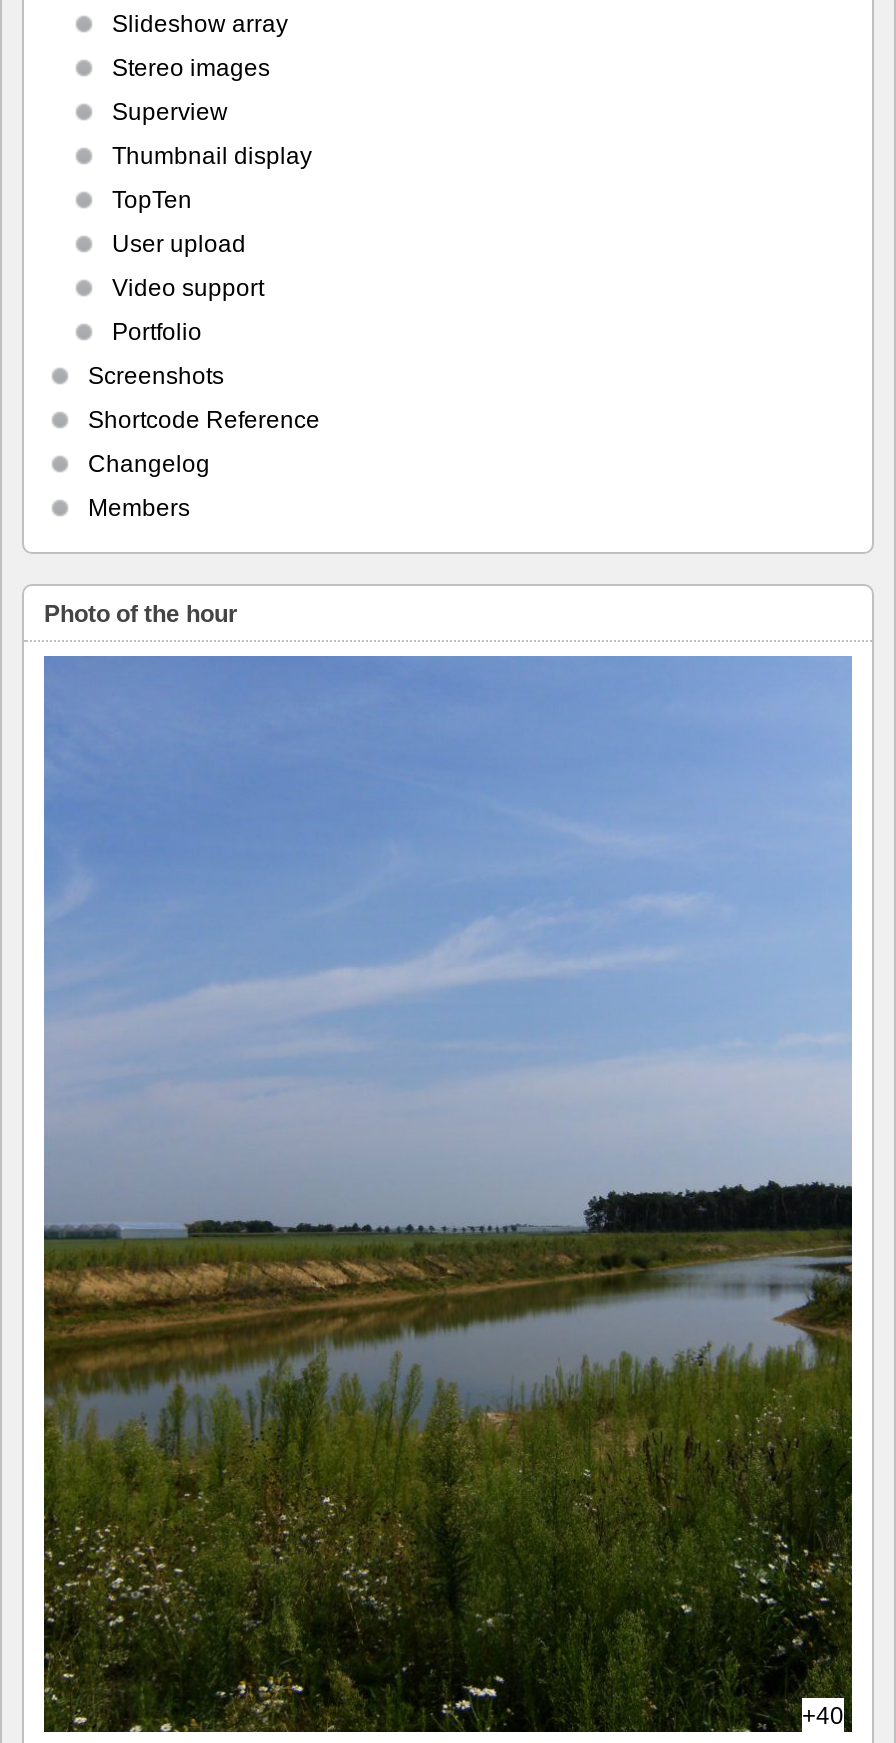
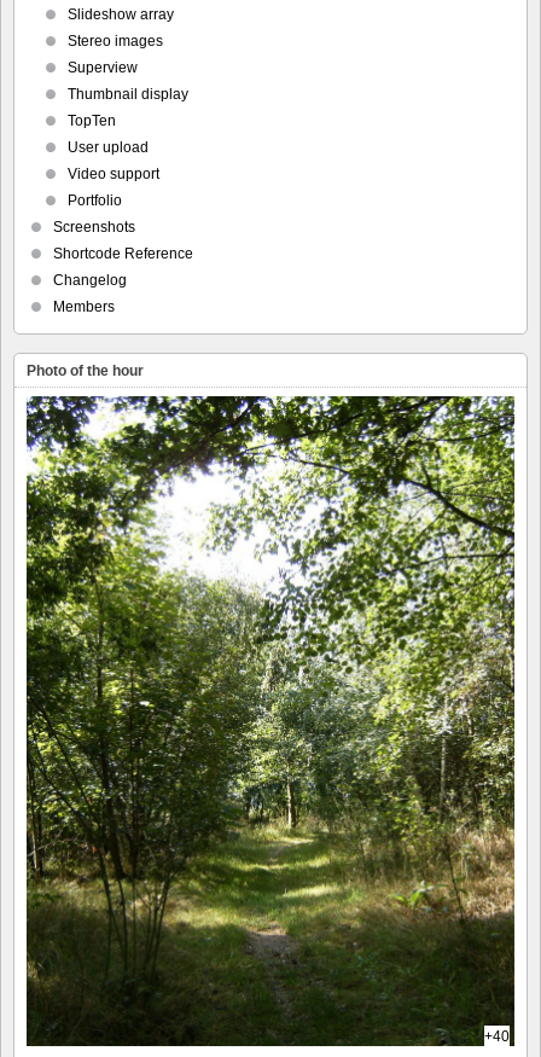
[42,654,854,1734] [image] -> [25,395,516,1046] [image]

